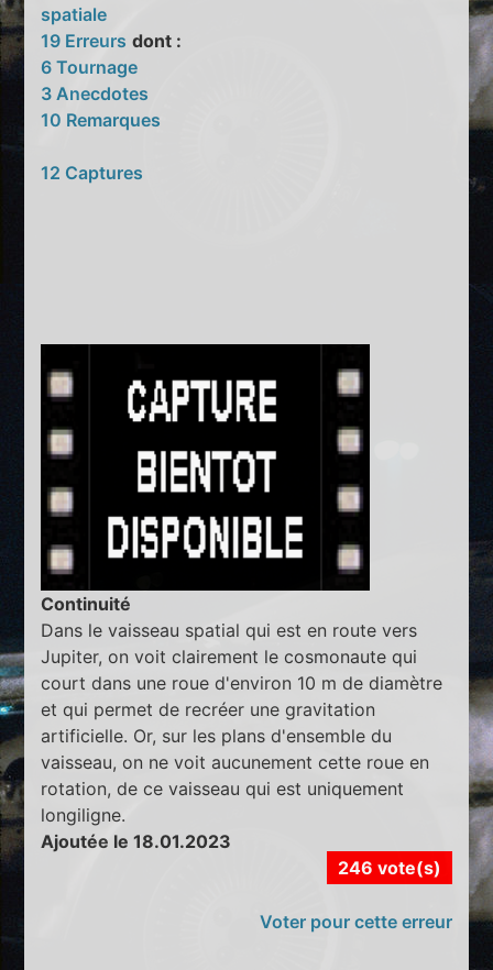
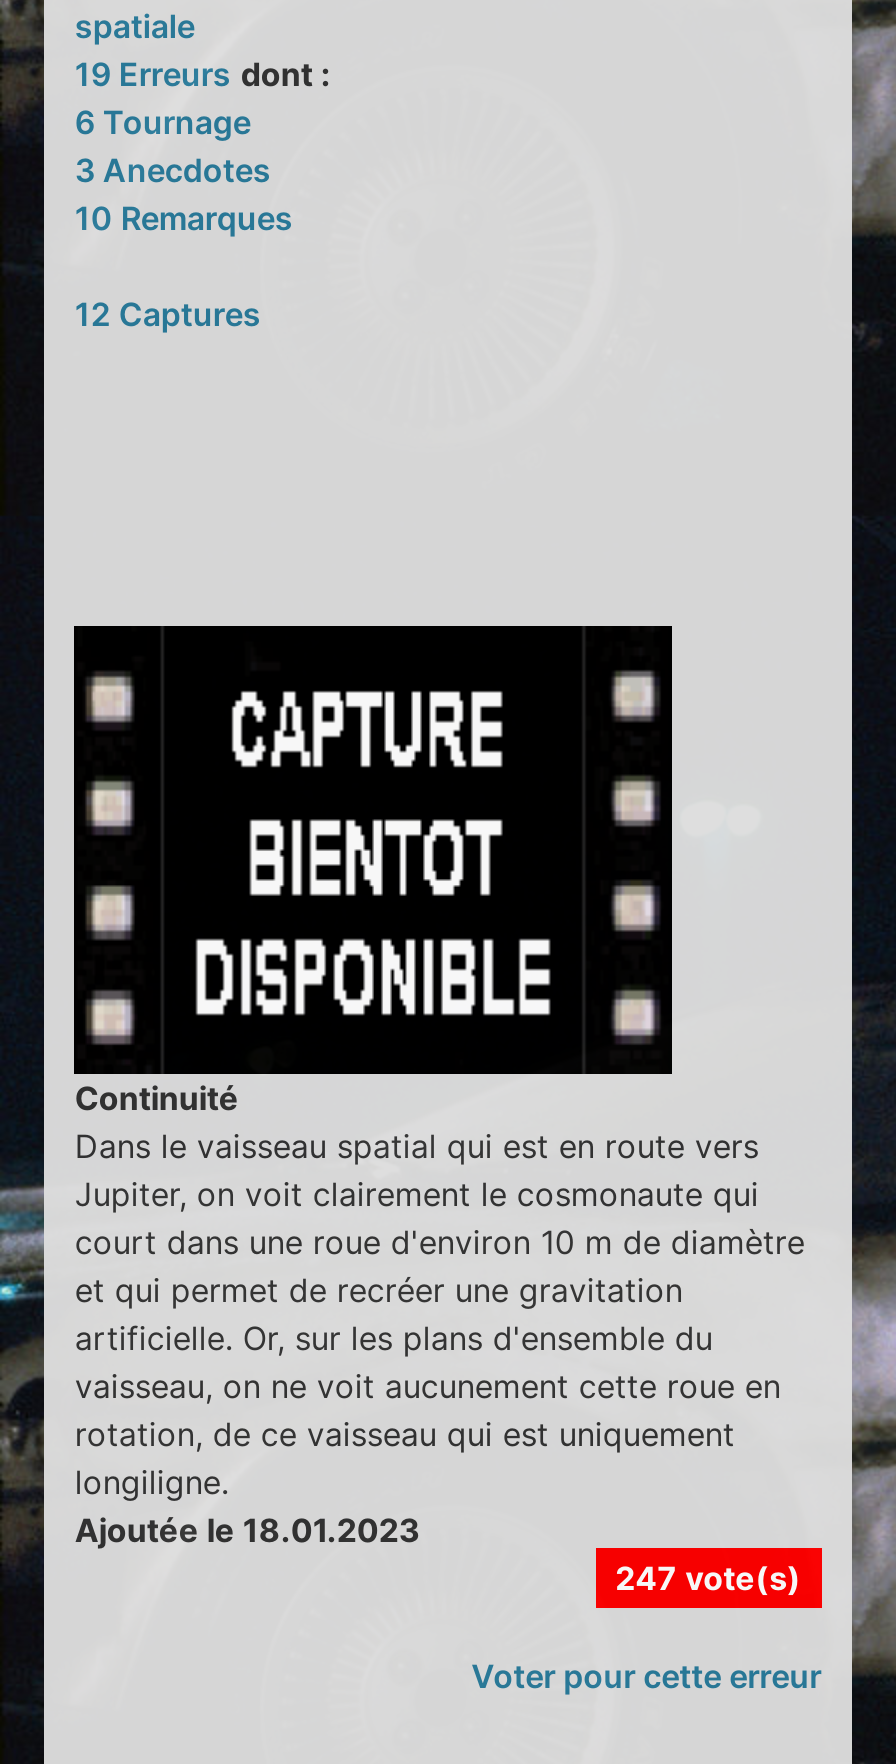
[337,856,441,878] 246 vote(s) -> [615,1557,801,1597] 247 vote(s)

